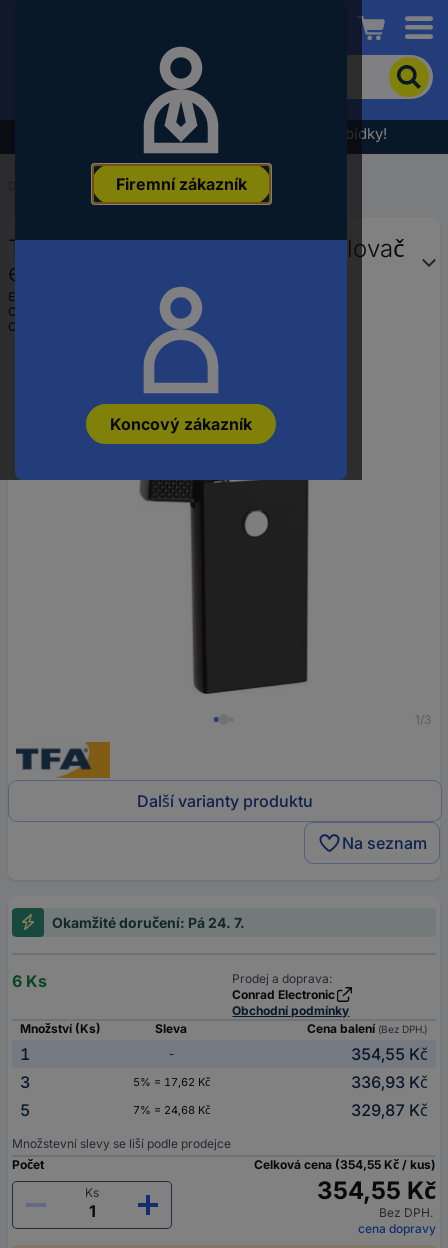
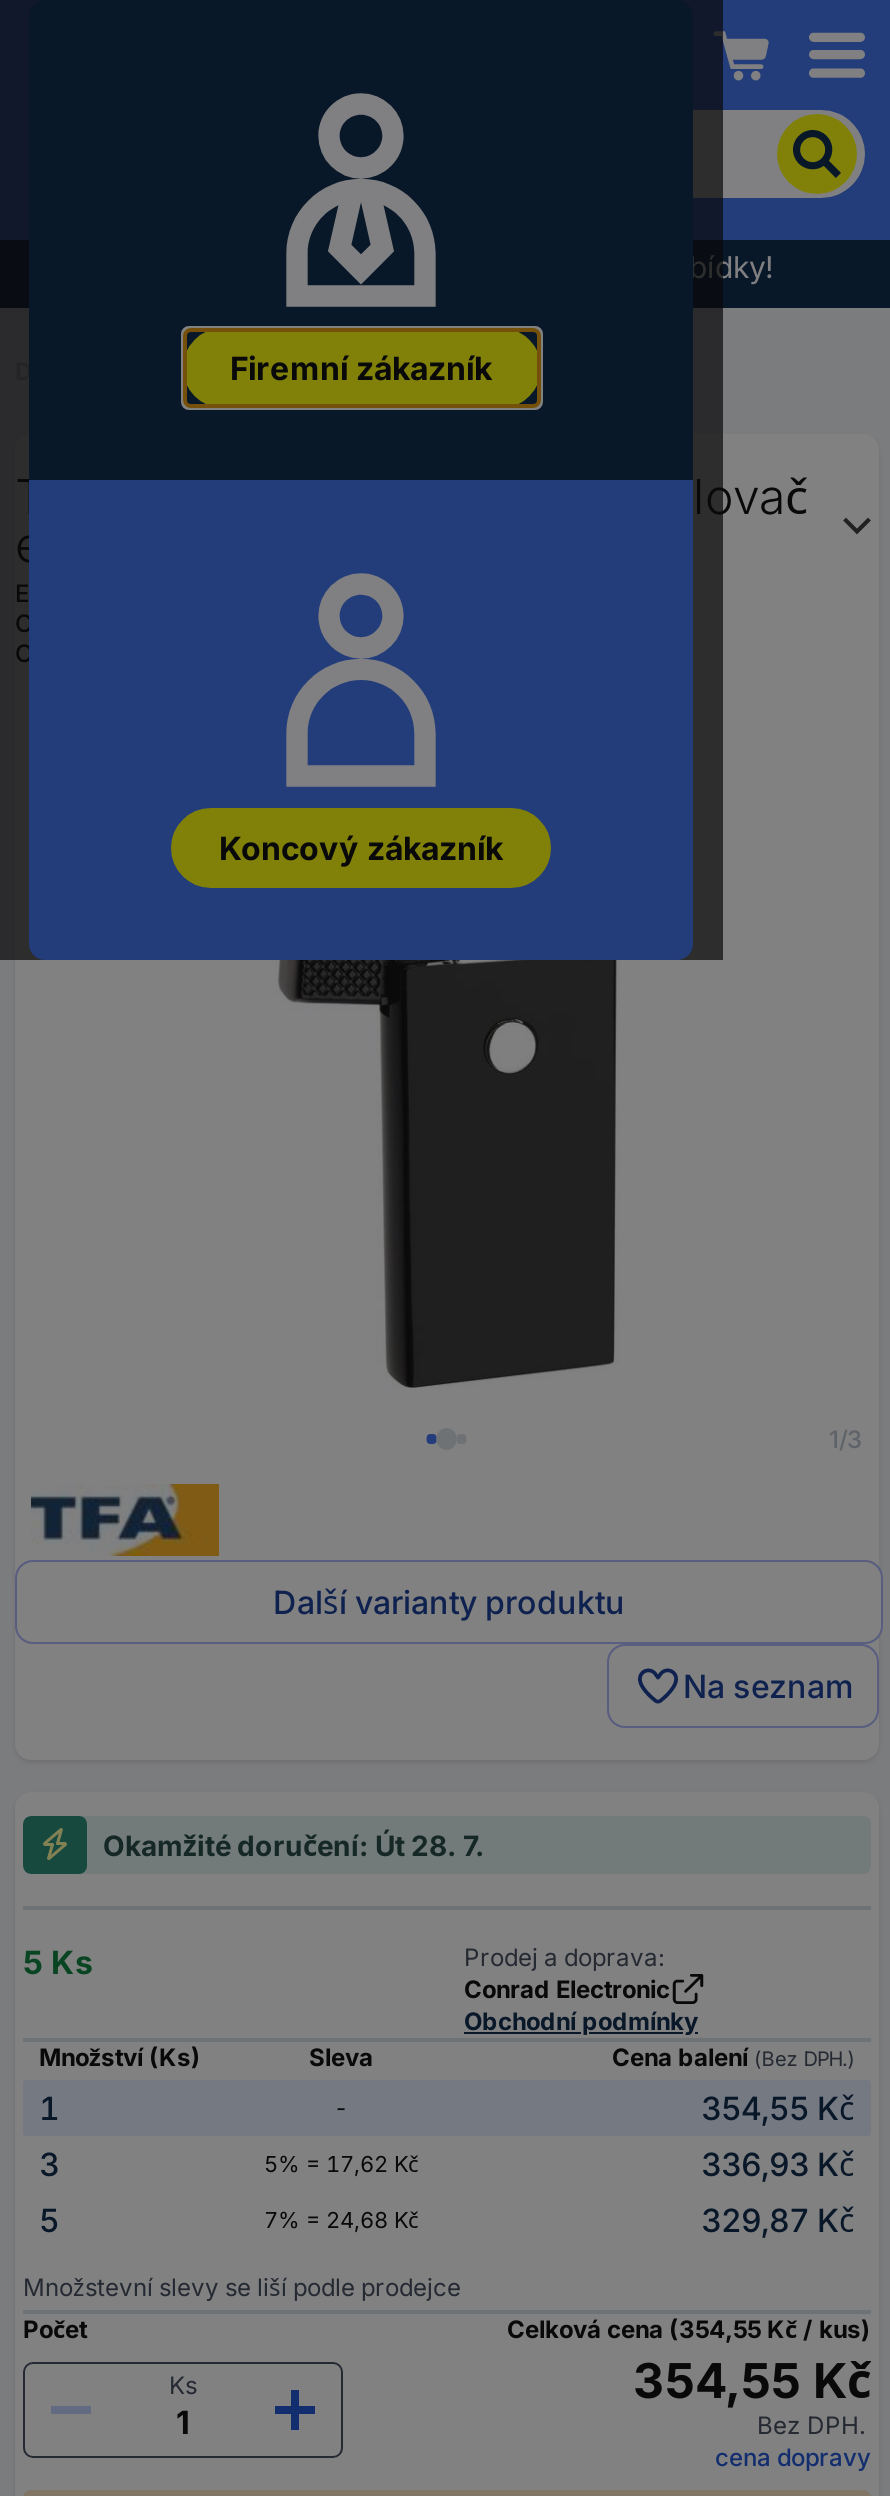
[52,913,245,930] Okamžité doručení: Pá 24. 7. -> [103,1827,485,1861] Okamžité doručení: Út 28. 7.
[12,970,47,990] 6 Ks -> [23,1941,93,1981] 5 Ks

